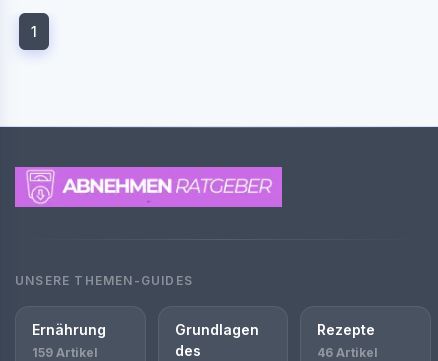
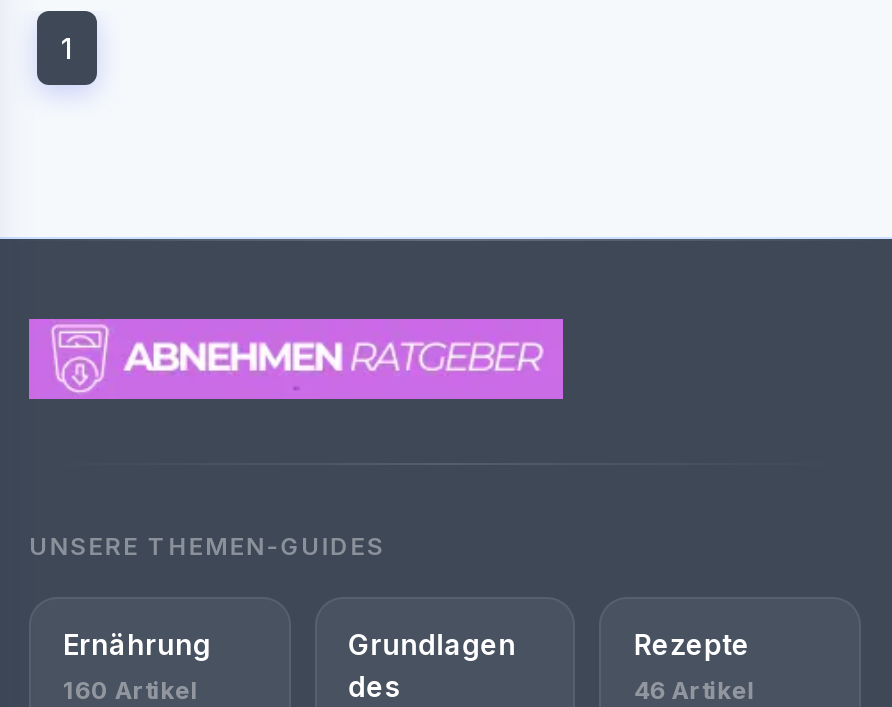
[32,345,98,360] 159 Artikel -> [63,674,199,704] 160 Artikel

